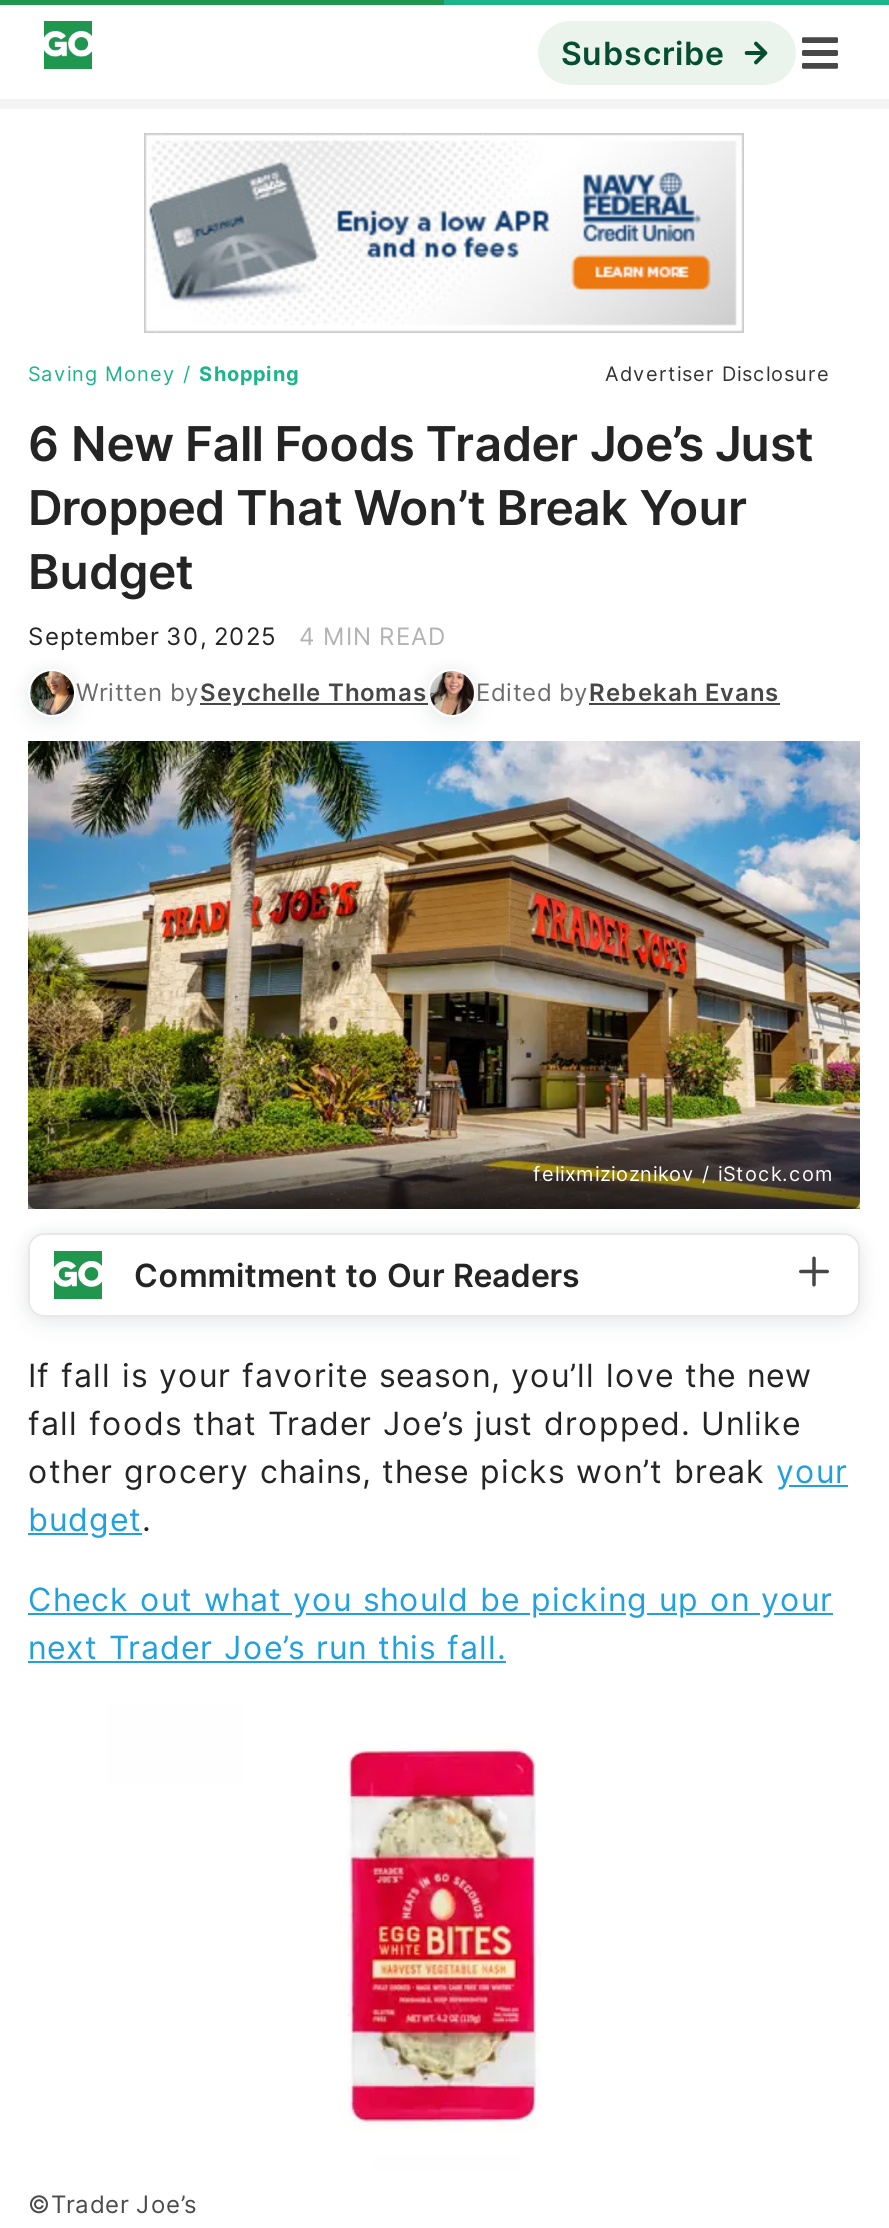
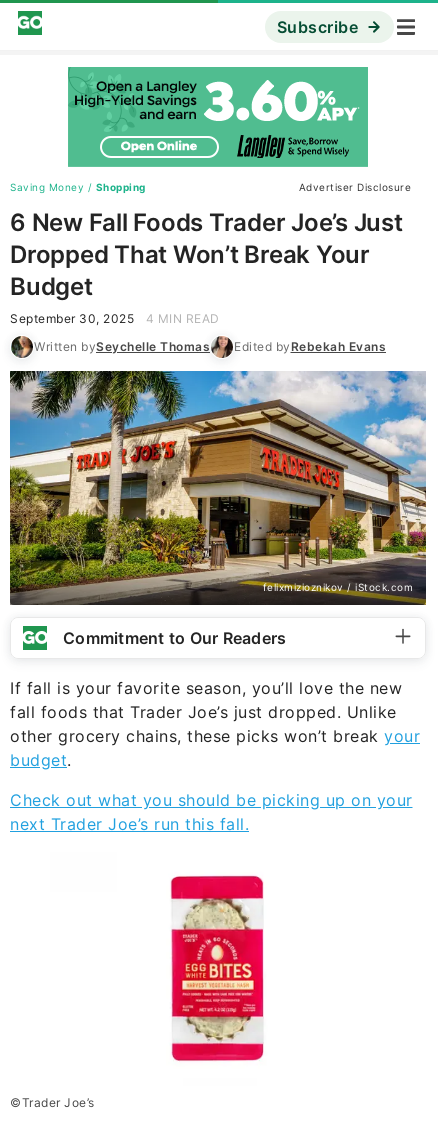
[144,133,744,331] [image] -> [67,66,369,167] [image]

